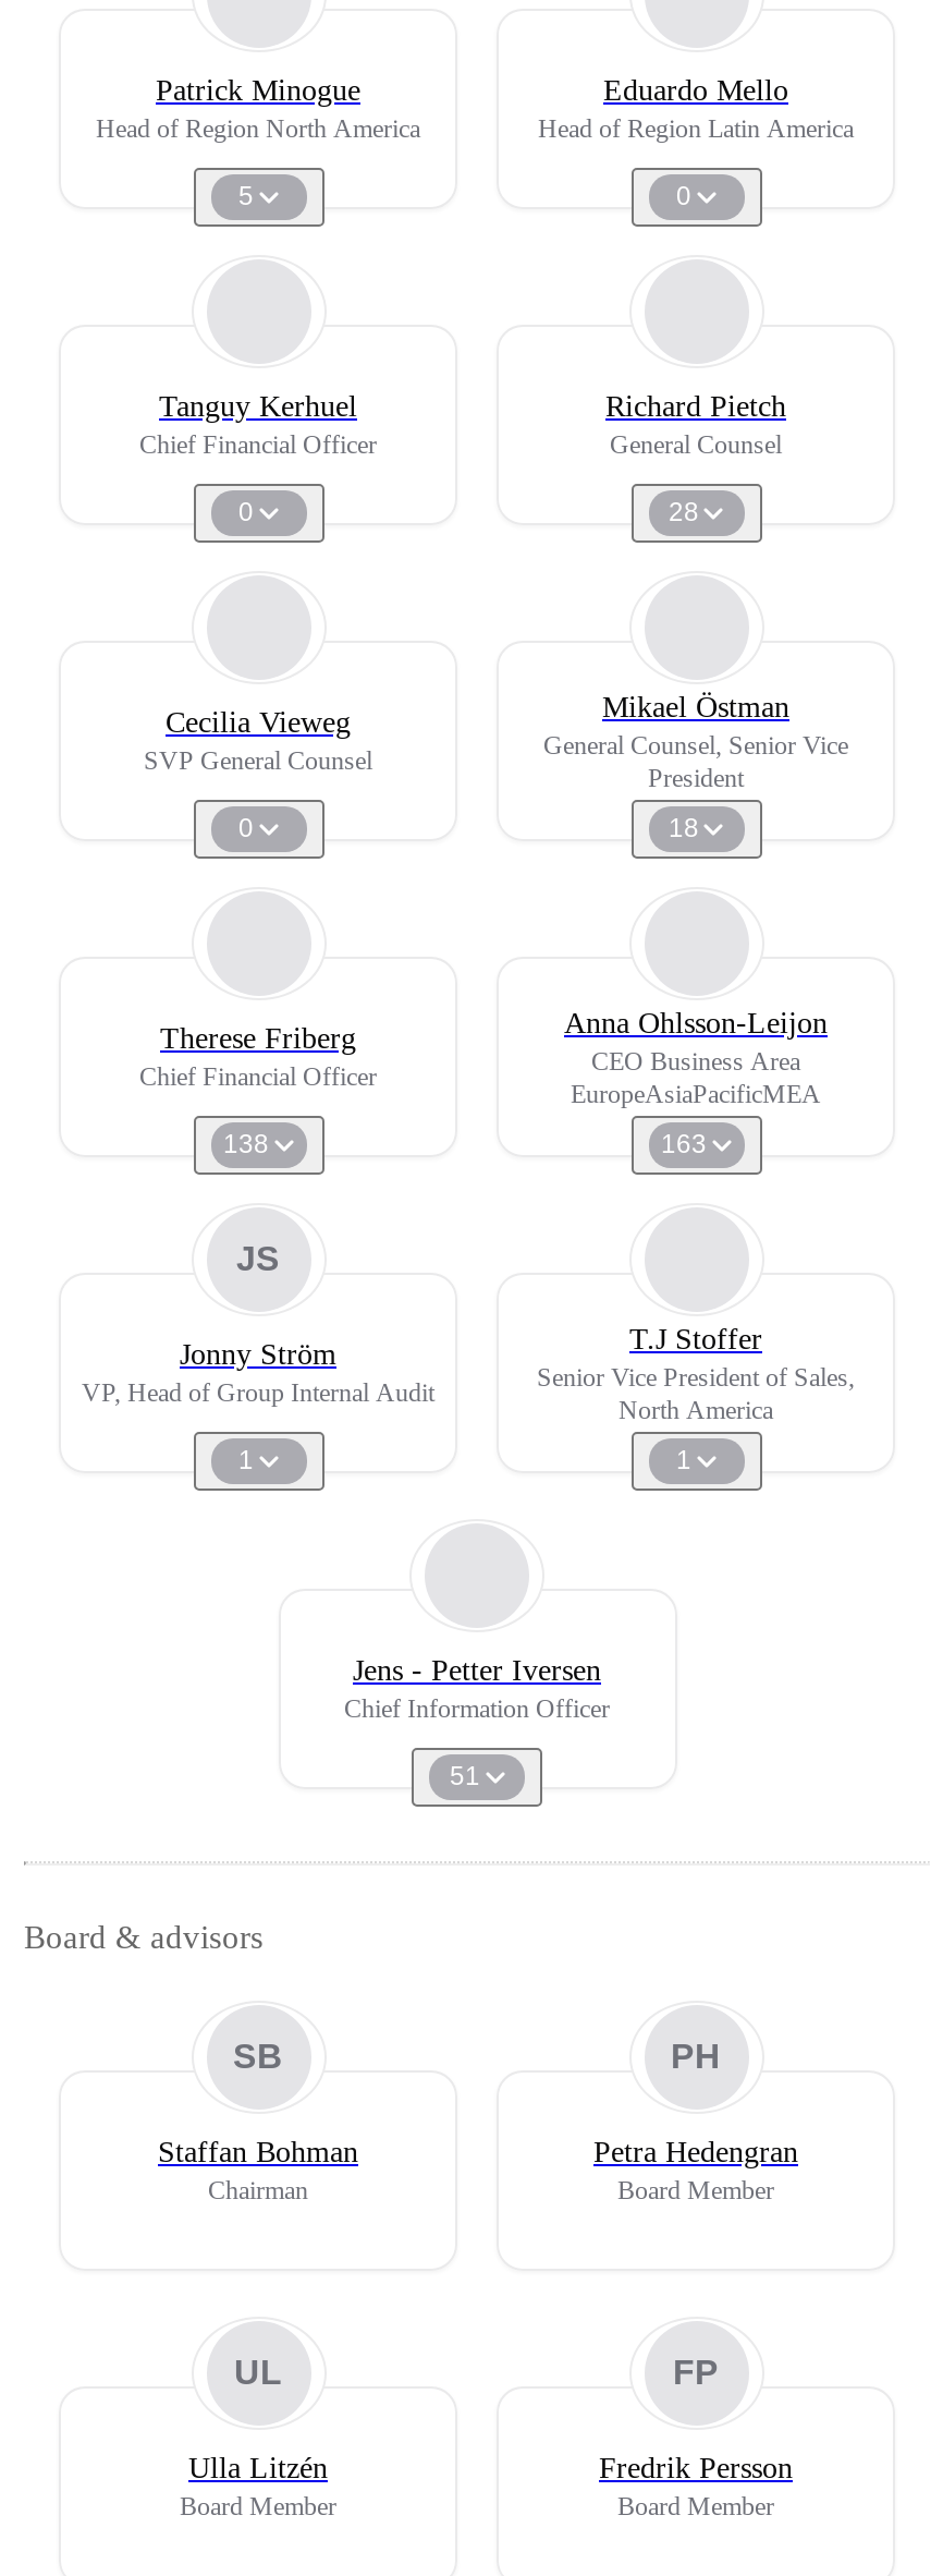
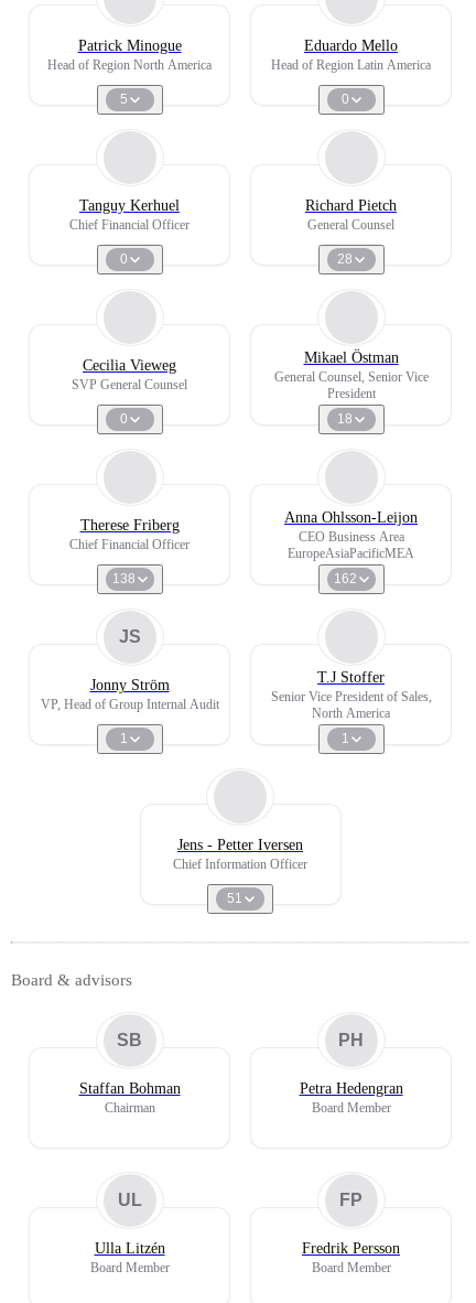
[661,1129,707,1159] 163 -> [333,571,356,586] 162

